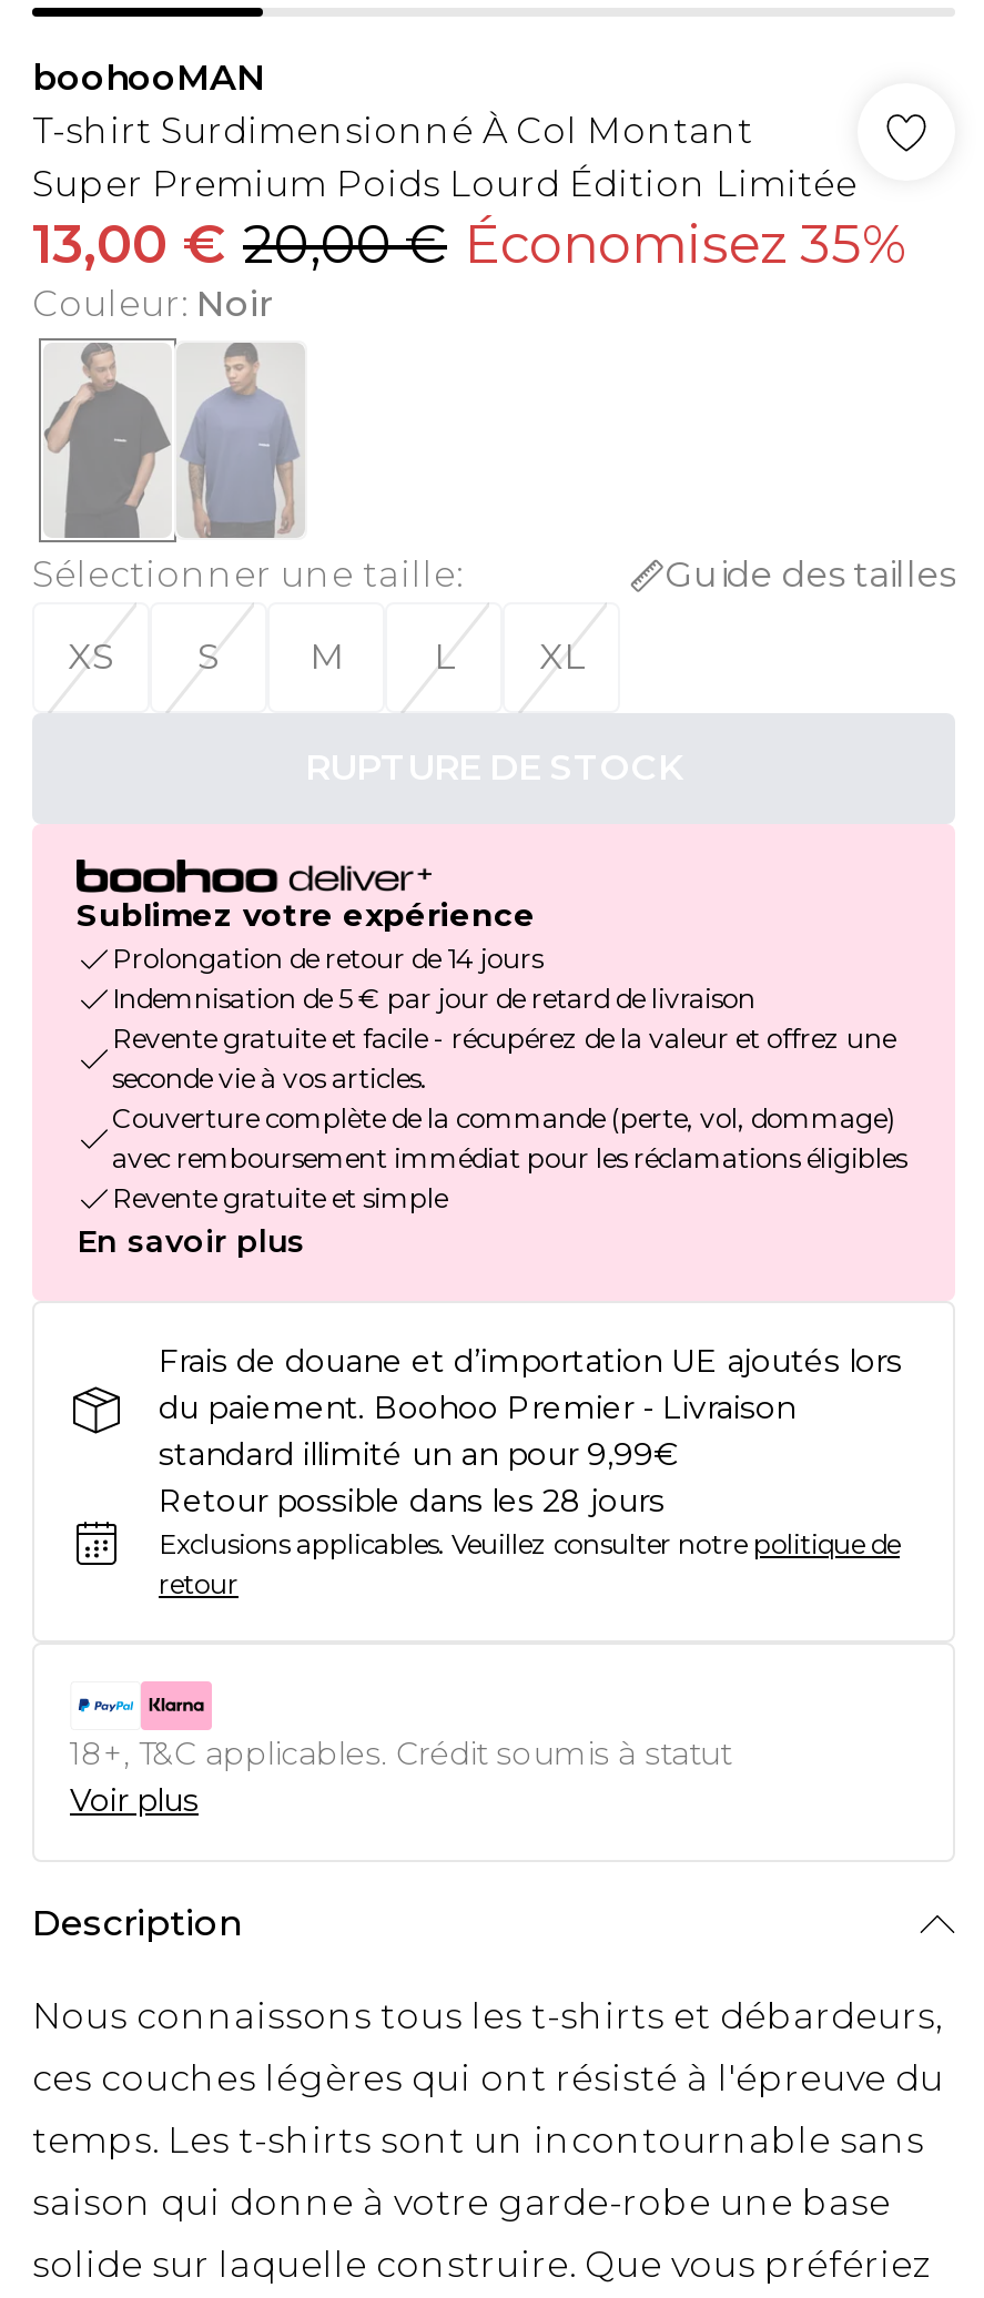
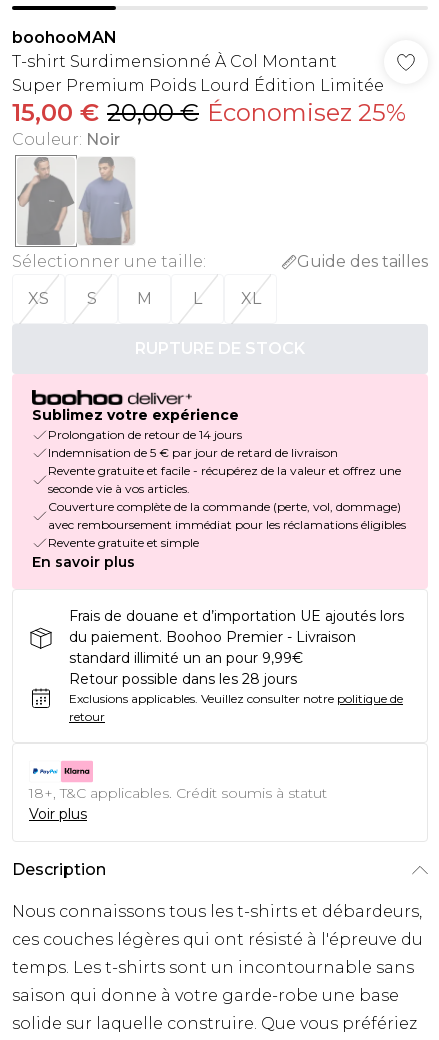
[32,212,906,276] 13,00 € 20,00 € Économisez 35% -> [12,98,406,127] 15,00 € 20,00 € Économisez 25%

